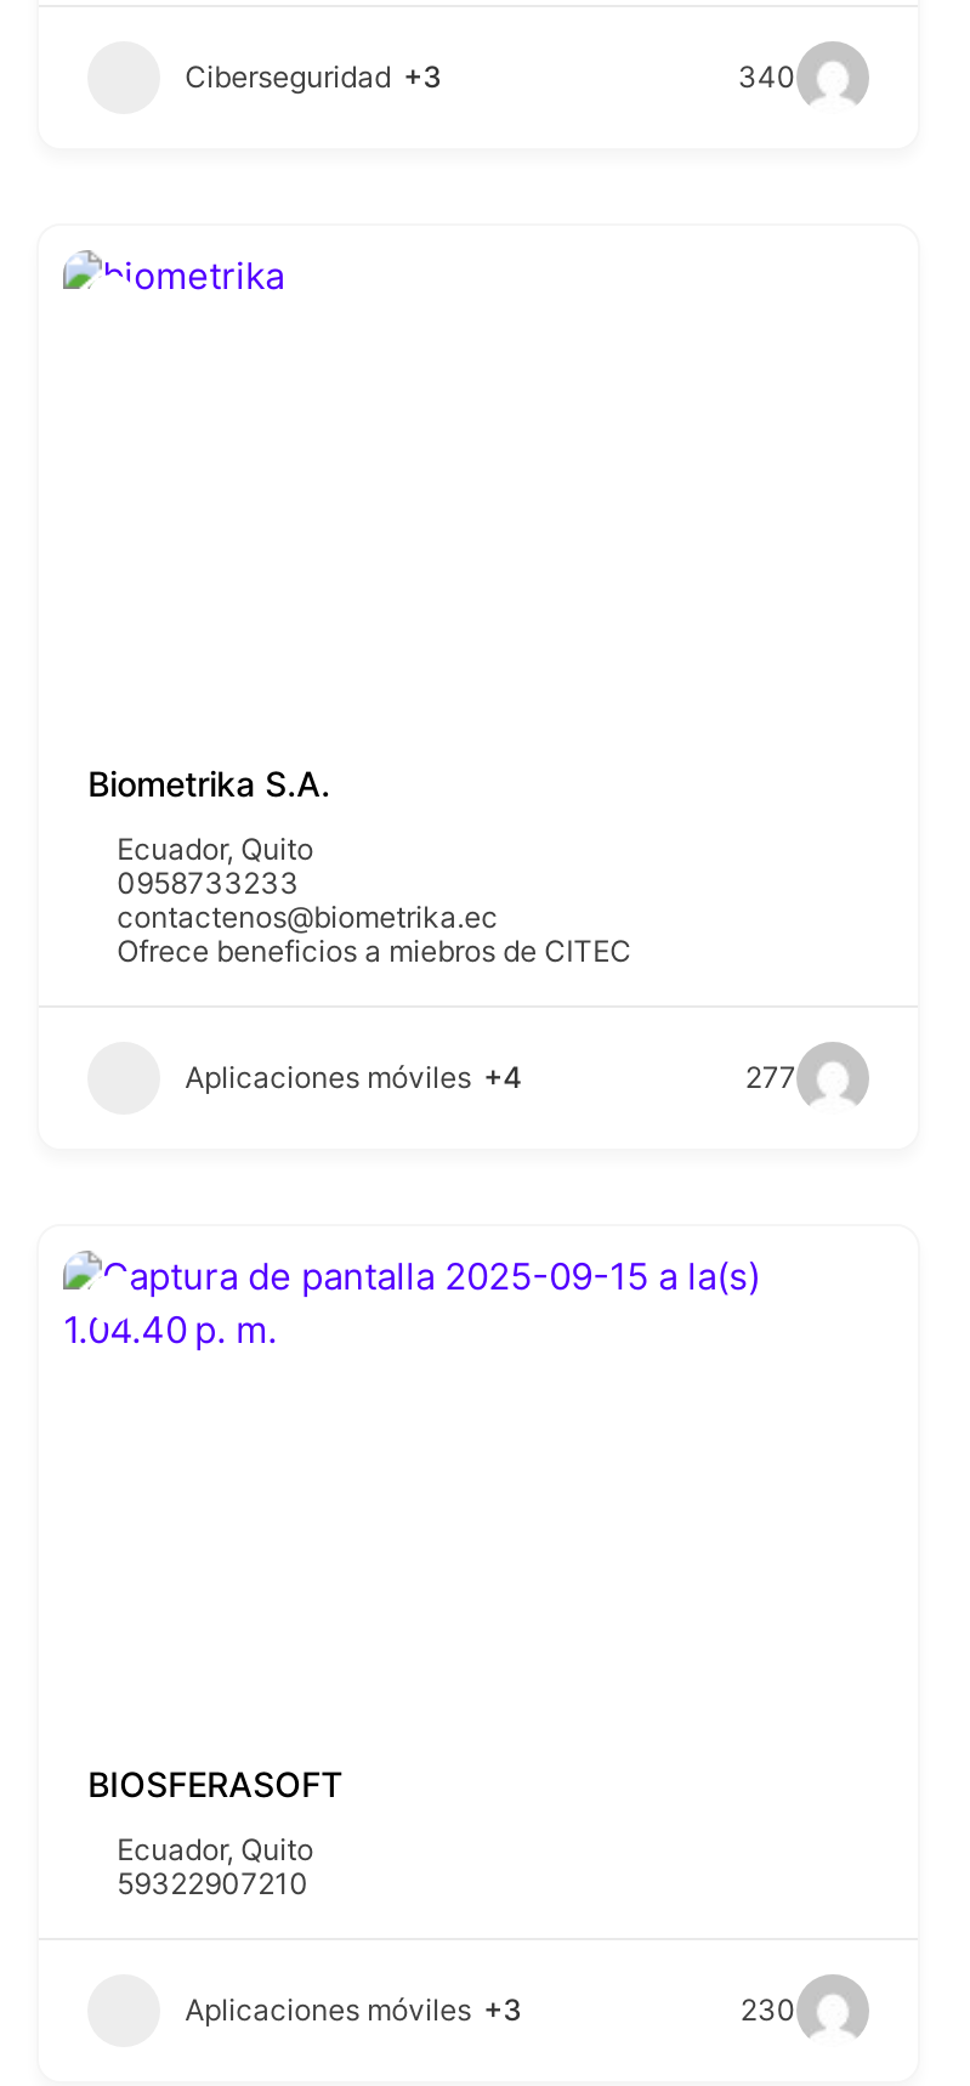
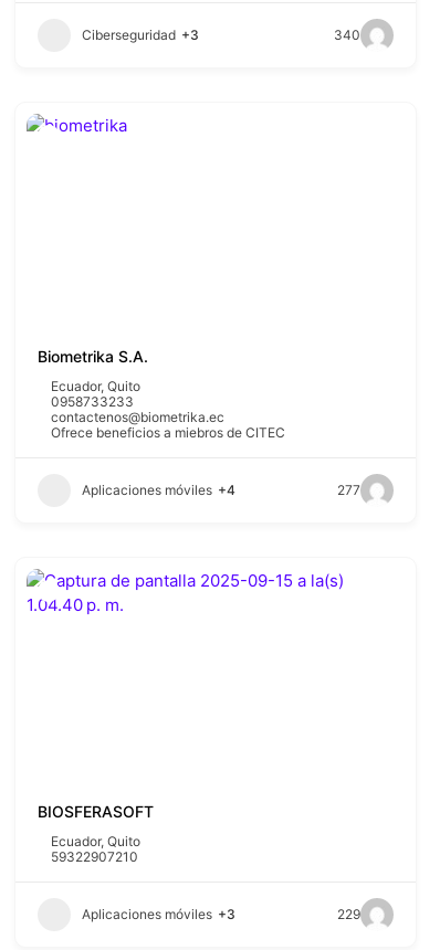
[740,1992,796,2028] 230 -> [337,906,360,922] 229

